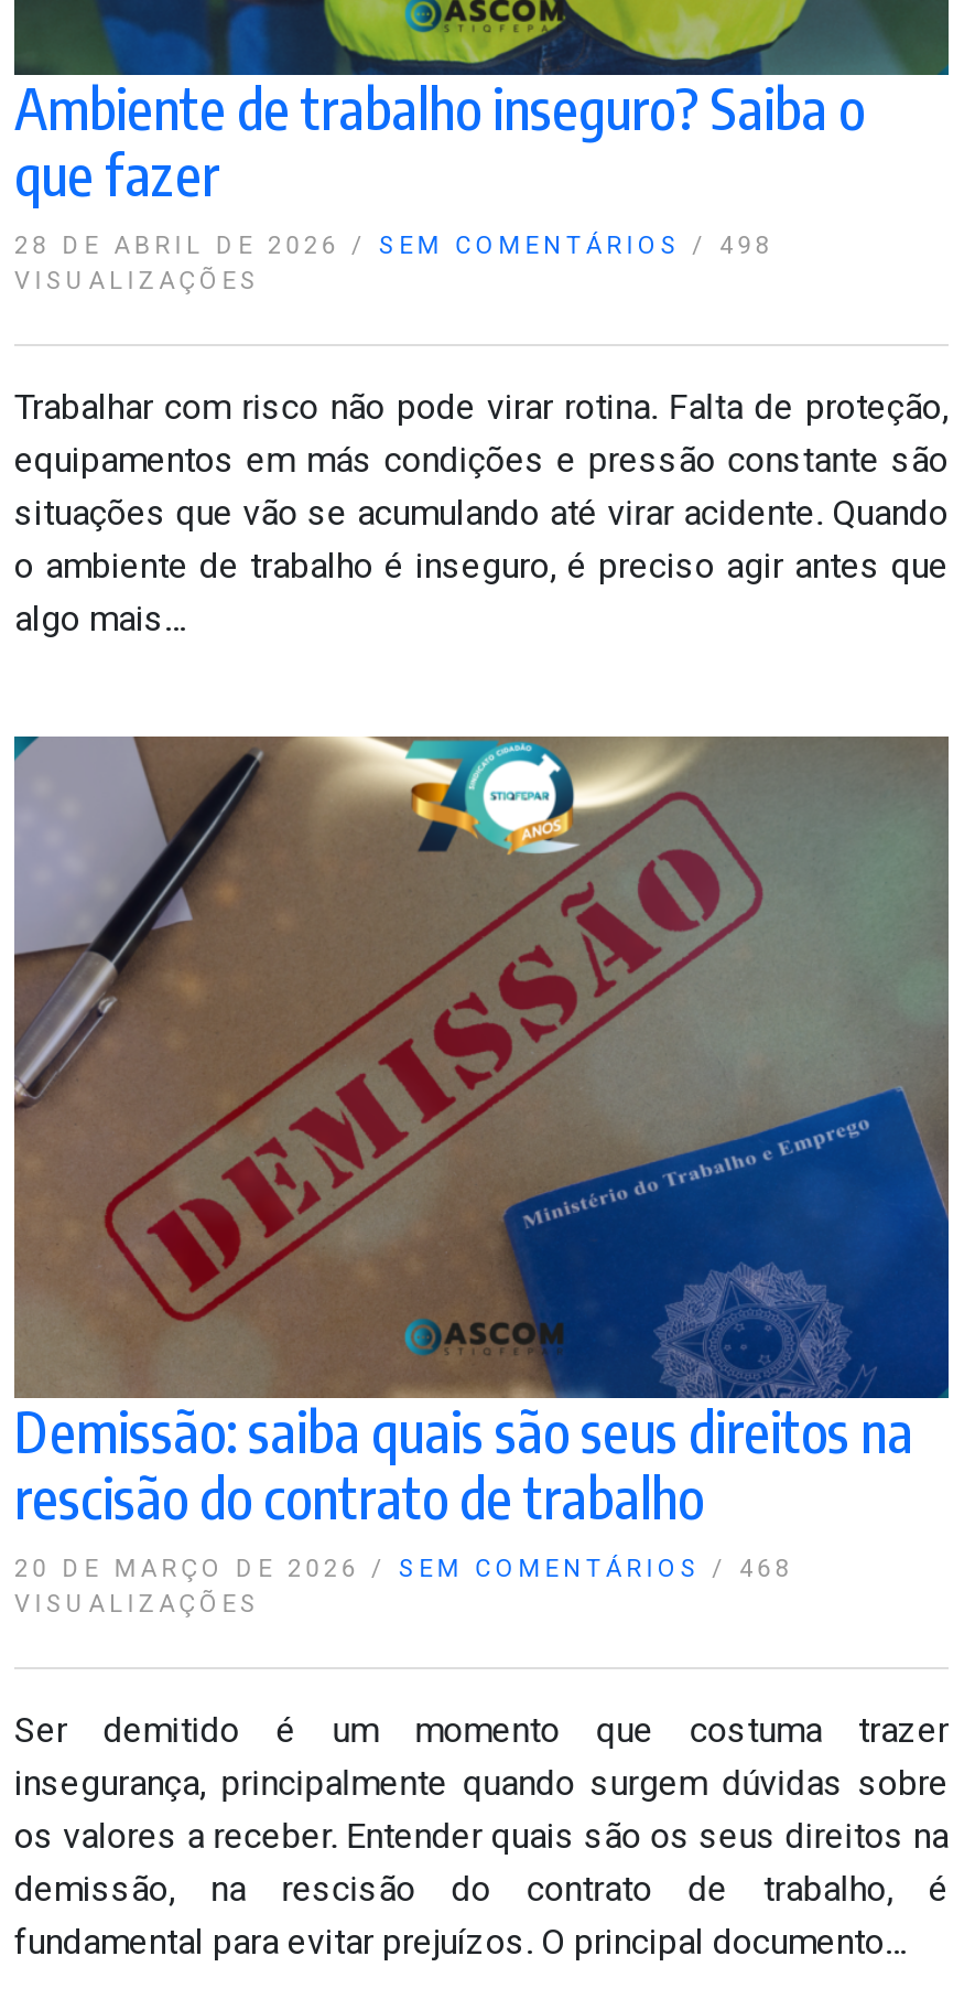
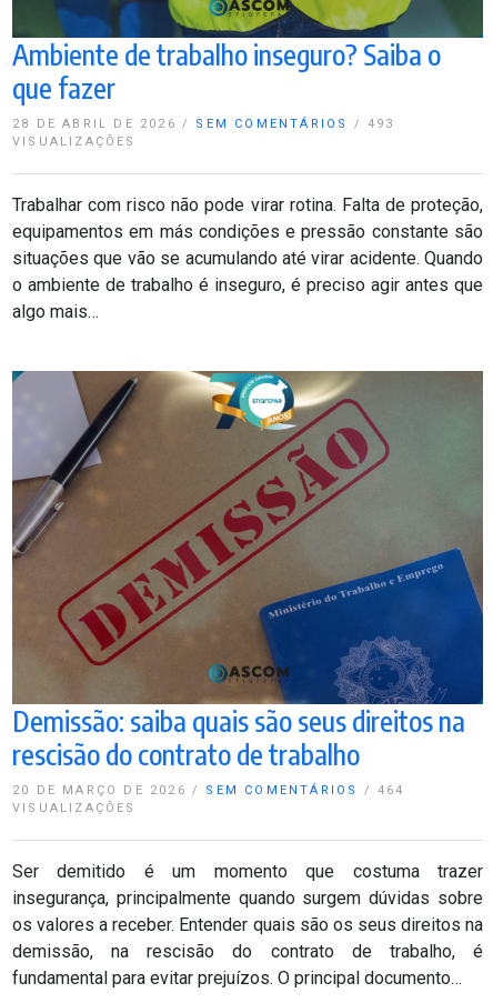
[14,232,774,261] 28 DE ABRIL DE 2026 / SEM COMENTÁRIOS / 498 -> [12,117,395,131] 28 DE ABRIL DE 2026 / SEM COMENTÁRIOS / 493
[14,1555,793,1584] 20 DE MARÇO DE 2026 / SEM COMENTÁRIOS / 468 -> [12,783,405,798] 20 DE MARÇO DE 2026 / SEM COMENTÁRIOS / 464

